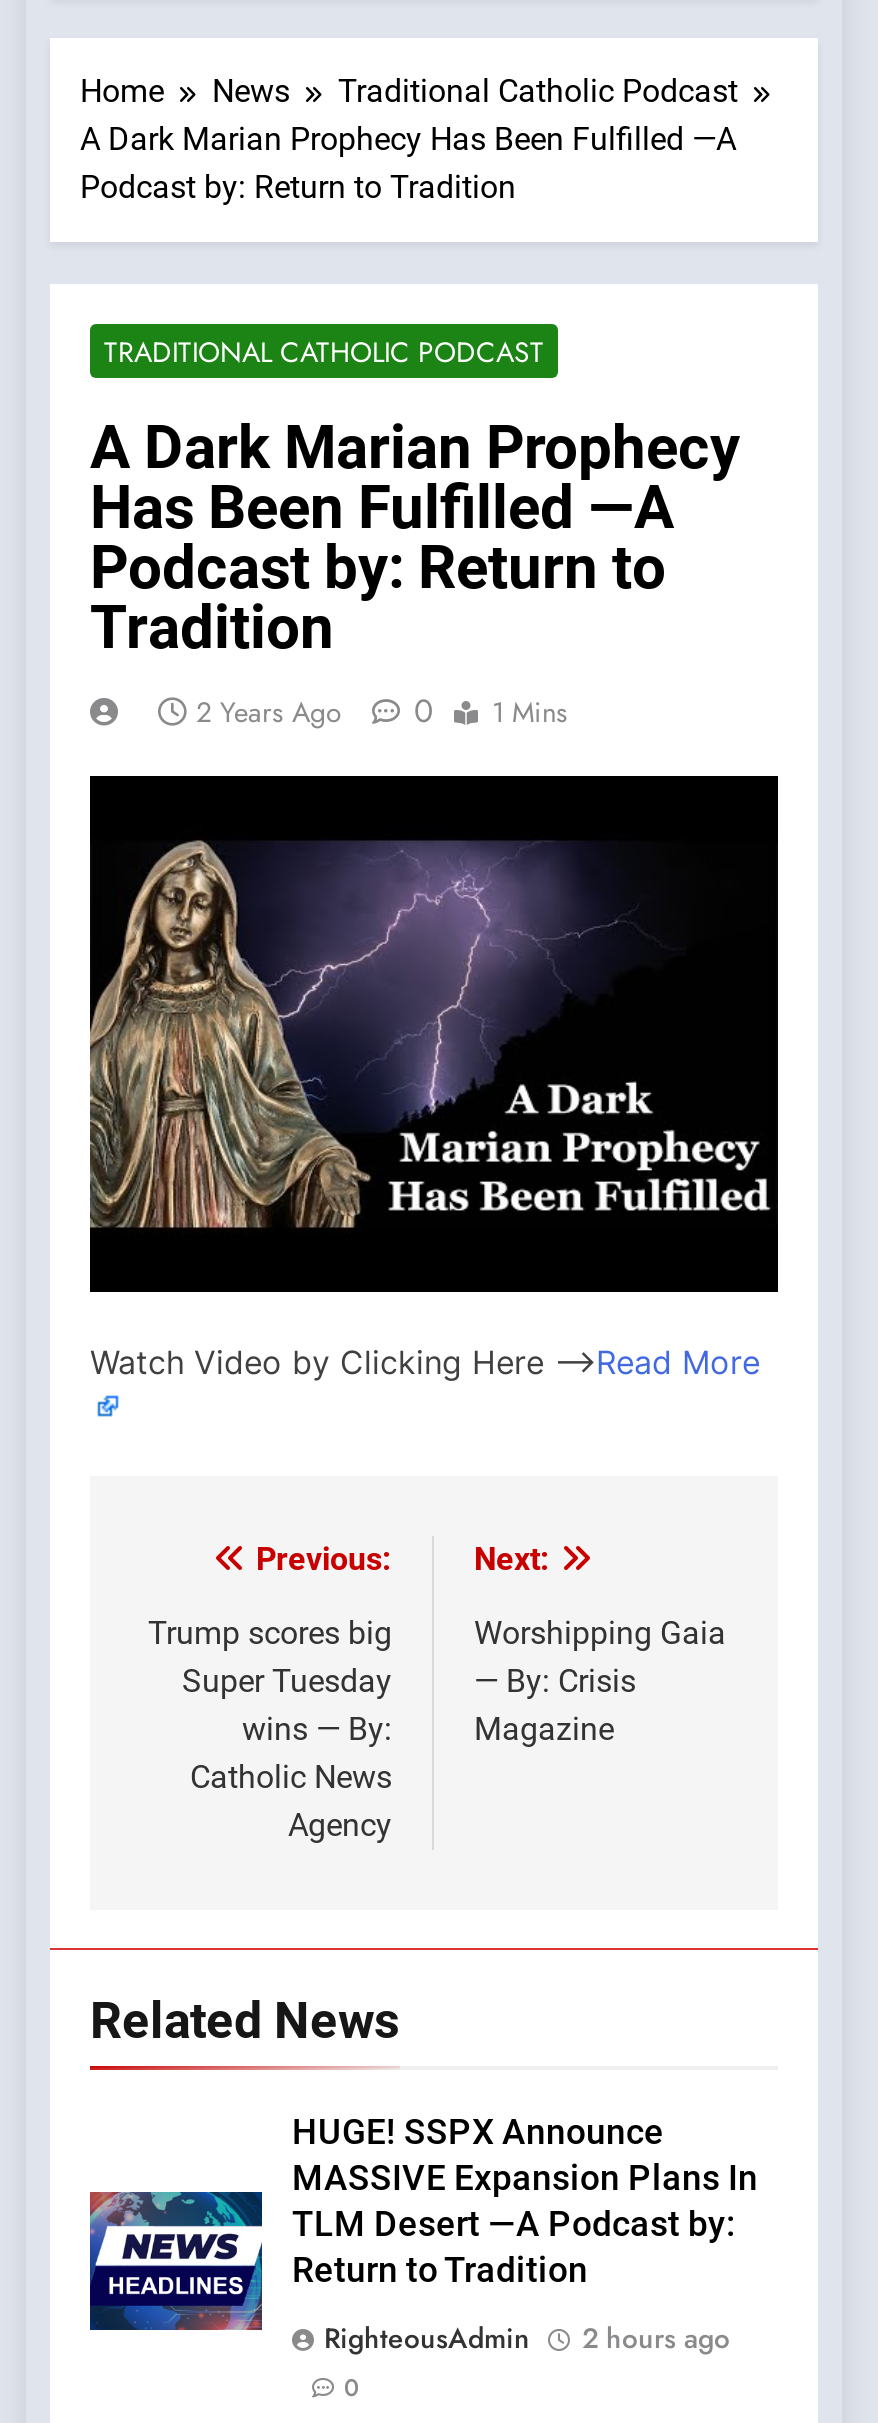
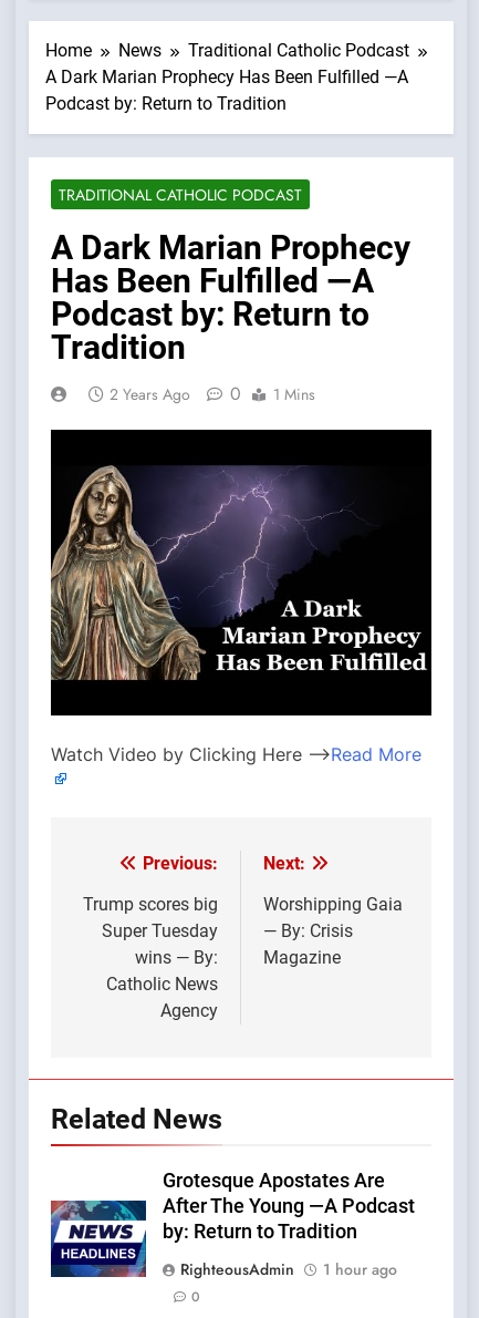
[88,2112,758,2352] [image] | HUGE! SSPX Announce | MASSIVE Expansion Plans In | TLM Desert —A Podcast by: | Return to Tradition -> [50,1170,415,1278] [image] | Grotesque Apostates Are | After The Young —A Podcast | by: Return to Tradition
[324,2318,730,2358] RighteousAdmin 2 hours ago -> [180,1258,397,1280] RighteousAdmin 1 hour ago

